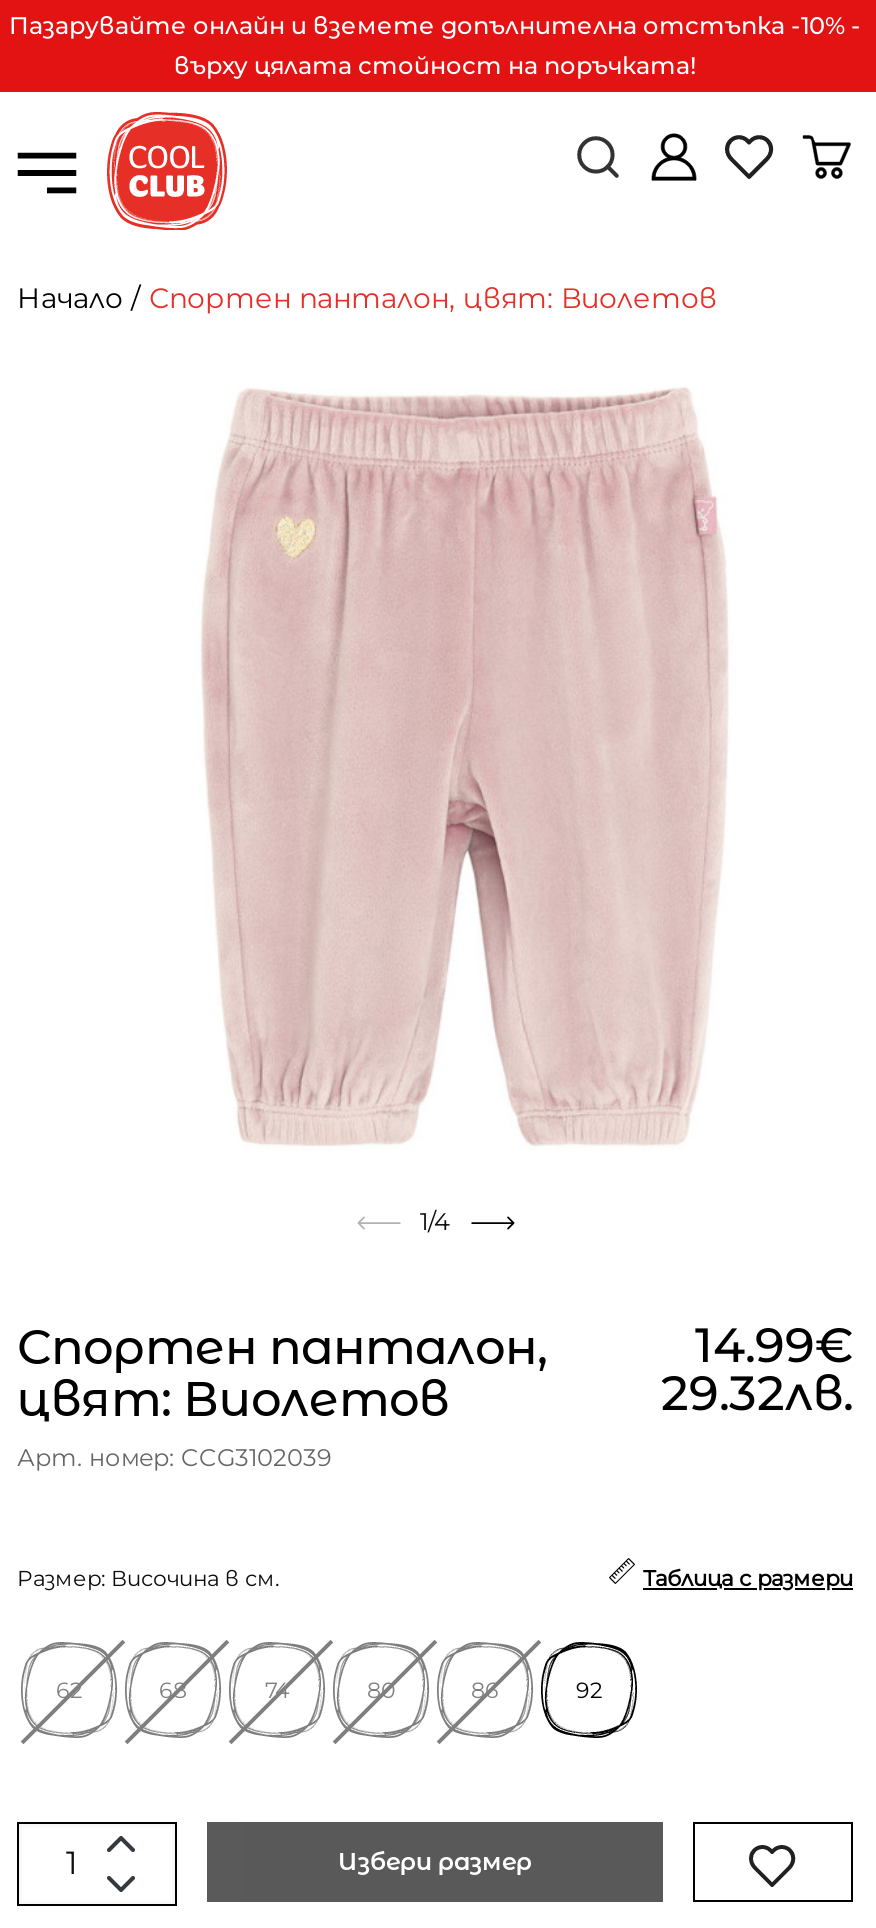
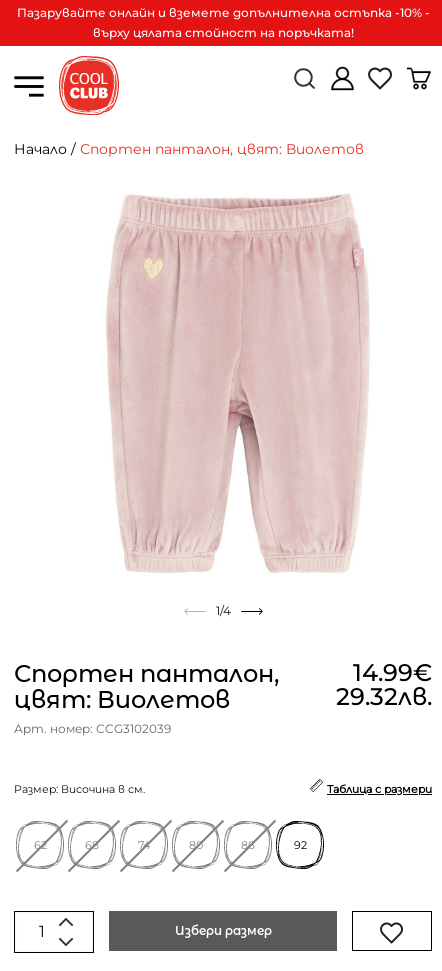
[9,10,861,40] Пазарувайте онлайн и вземете допълнителна отстъпка -10% - -> [16,5,429,20] Пазарувайте онлайн и вземете допълнителна остъпка -10% -

